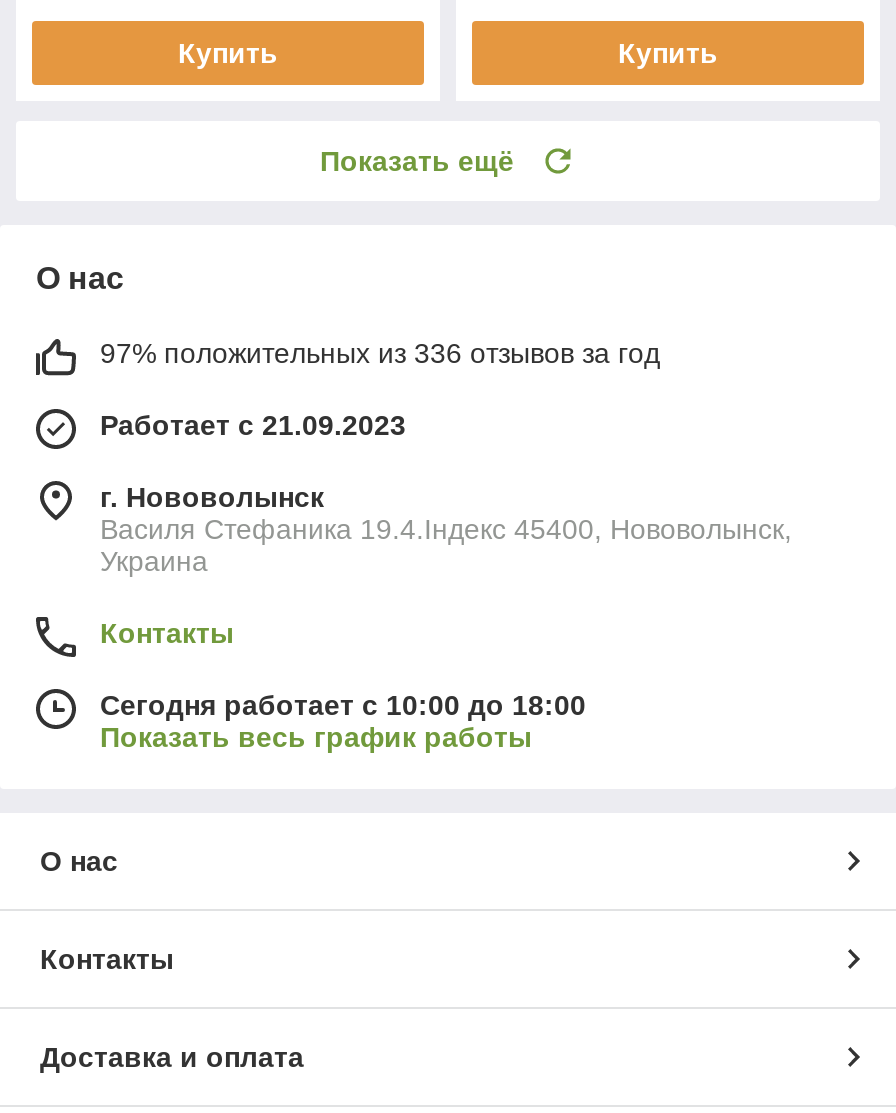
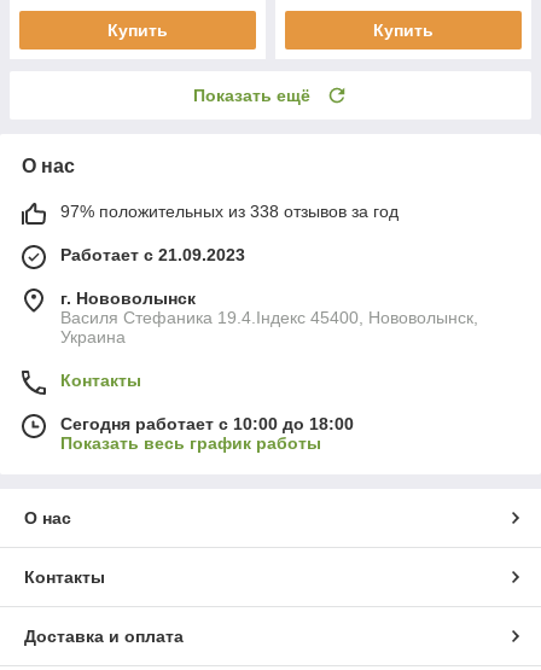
[100,337,660,369] 97% положительных из 336 отзывов за год -> [60,201,399,221] 97% положительных из 338 отзывов за год

